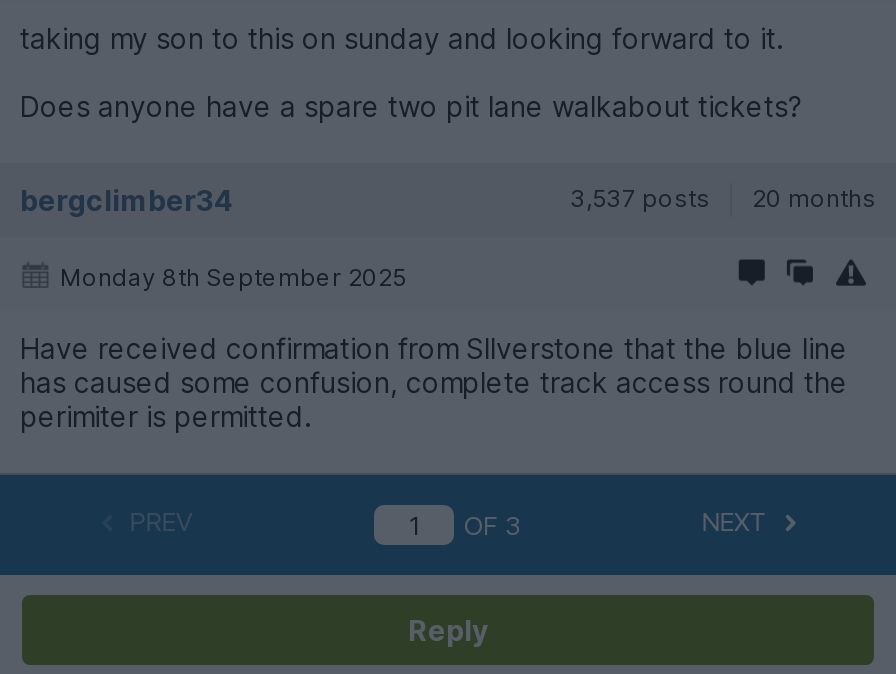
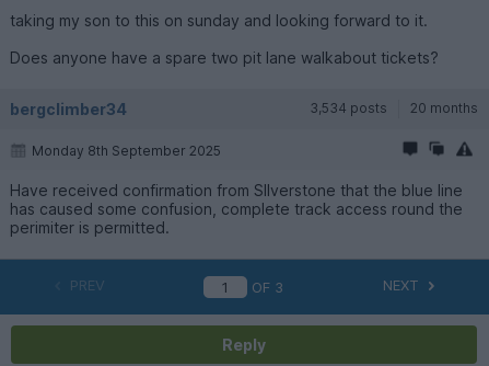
[570,184,876,214] 3,537 posts 20 months -> [310,100,478,116] 3,534 posts 20 months

